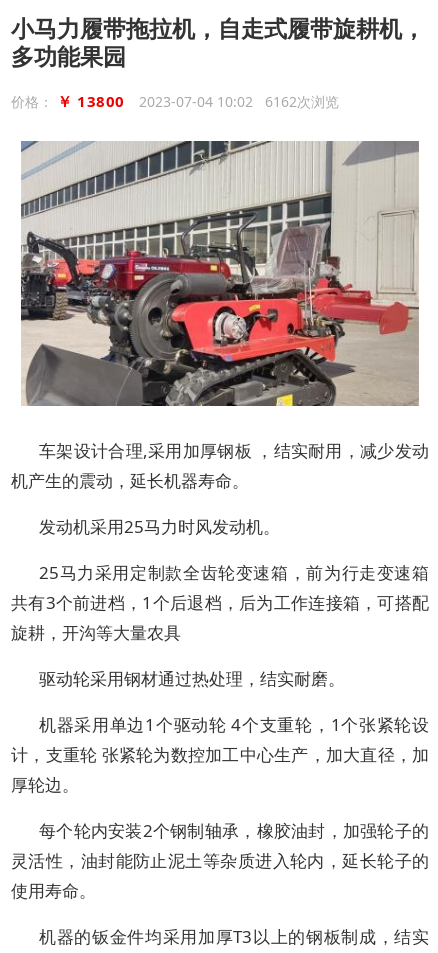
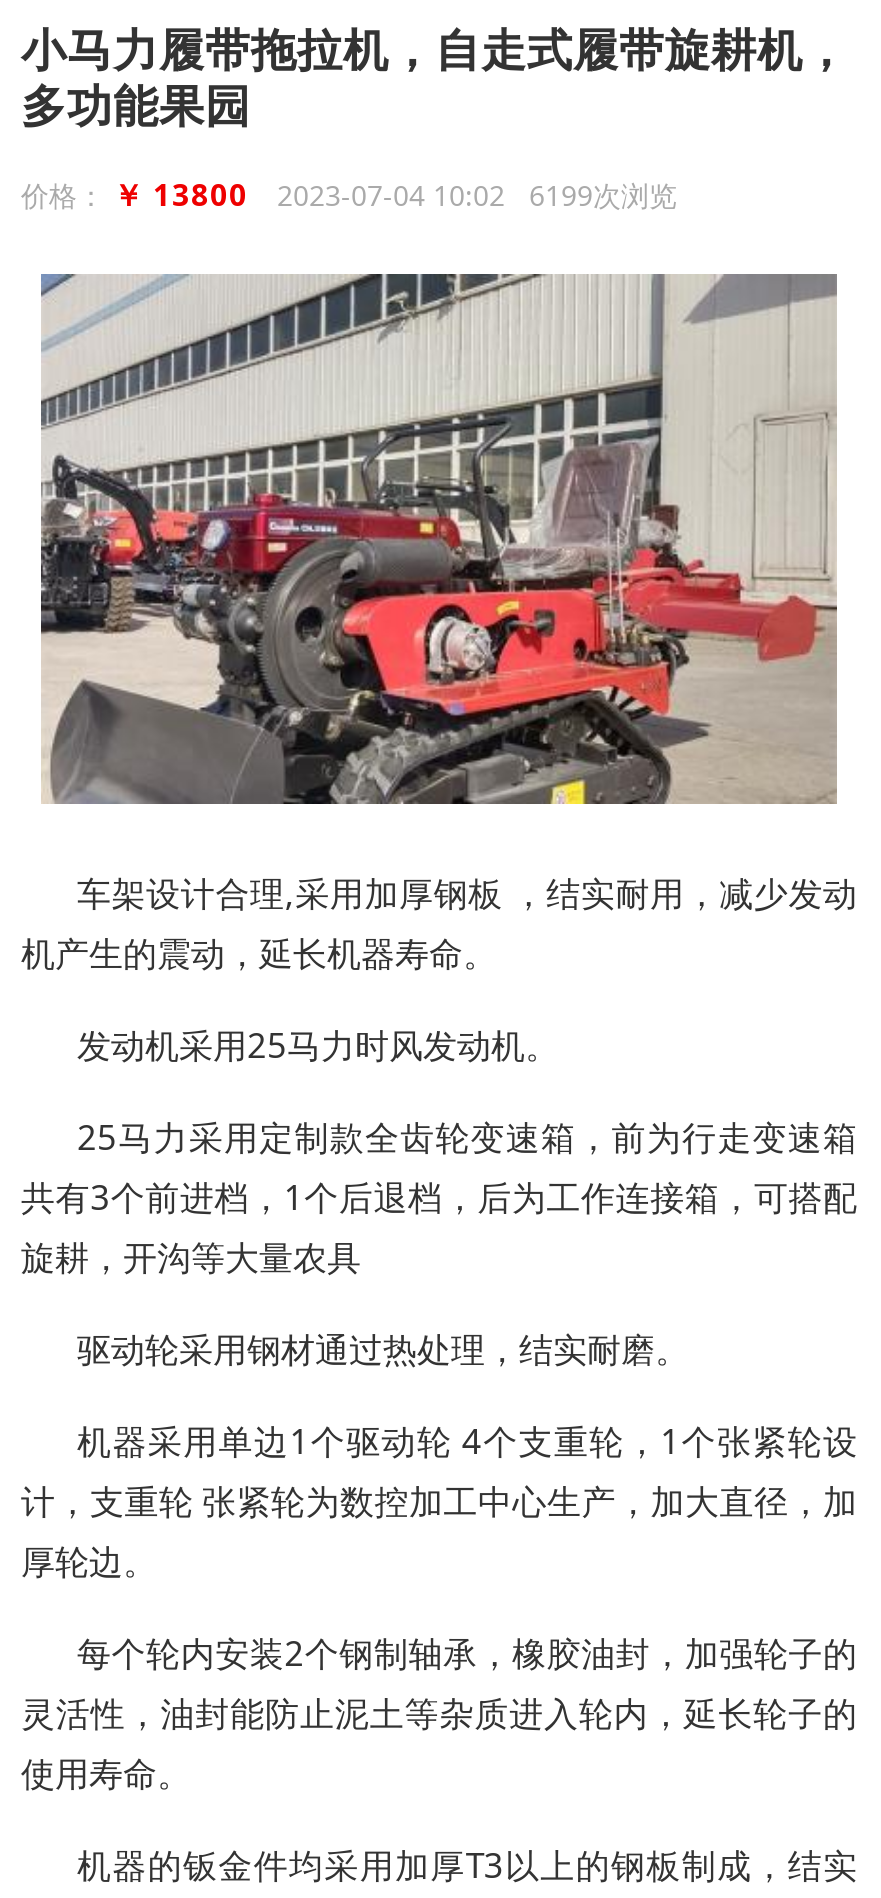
[11,91,339,111] 价格：￥ 13800 2023-07-04 10:02 6162次浏览 -> [21,174,677,214] 价格：￥ 13800 2023-07-04 10:02 6199次浏览

